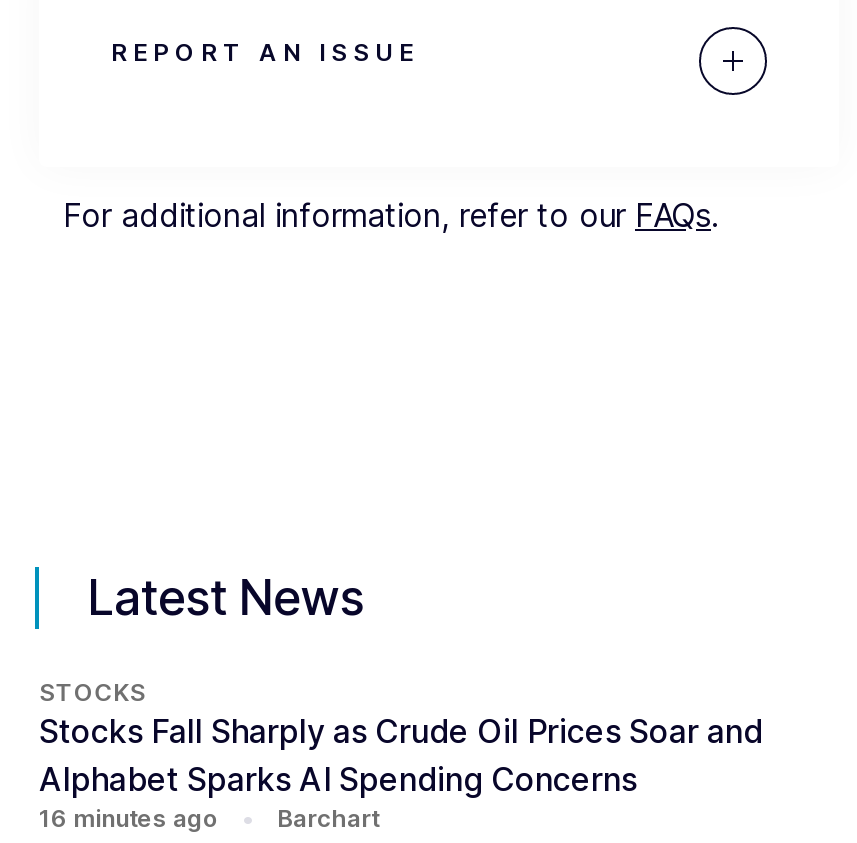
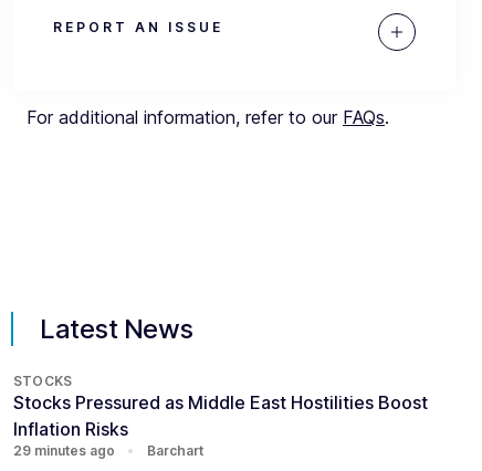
[39,711,763,833] Stocks Fall Sharply as Crude Oil Prices Soar and | Alphabet Sparks AI Spending Concerns | 16 minutes ago -> [13,391,428,459] Stocks Pressured as Middle East Hostilities Boost | Inflation Risks | 29 minutes ago

